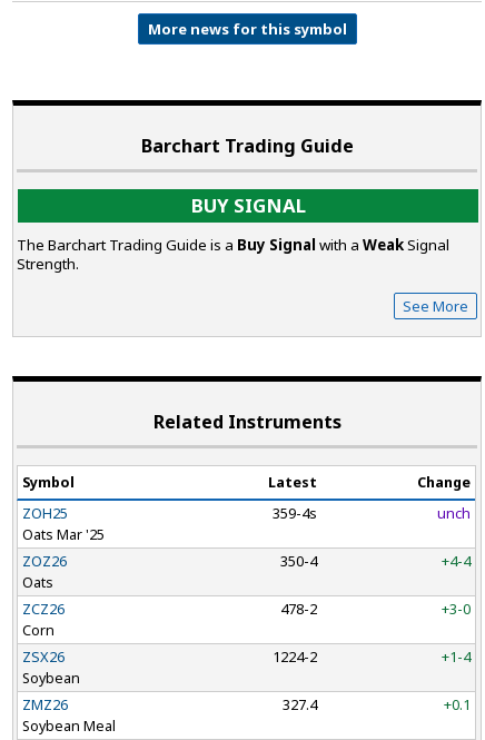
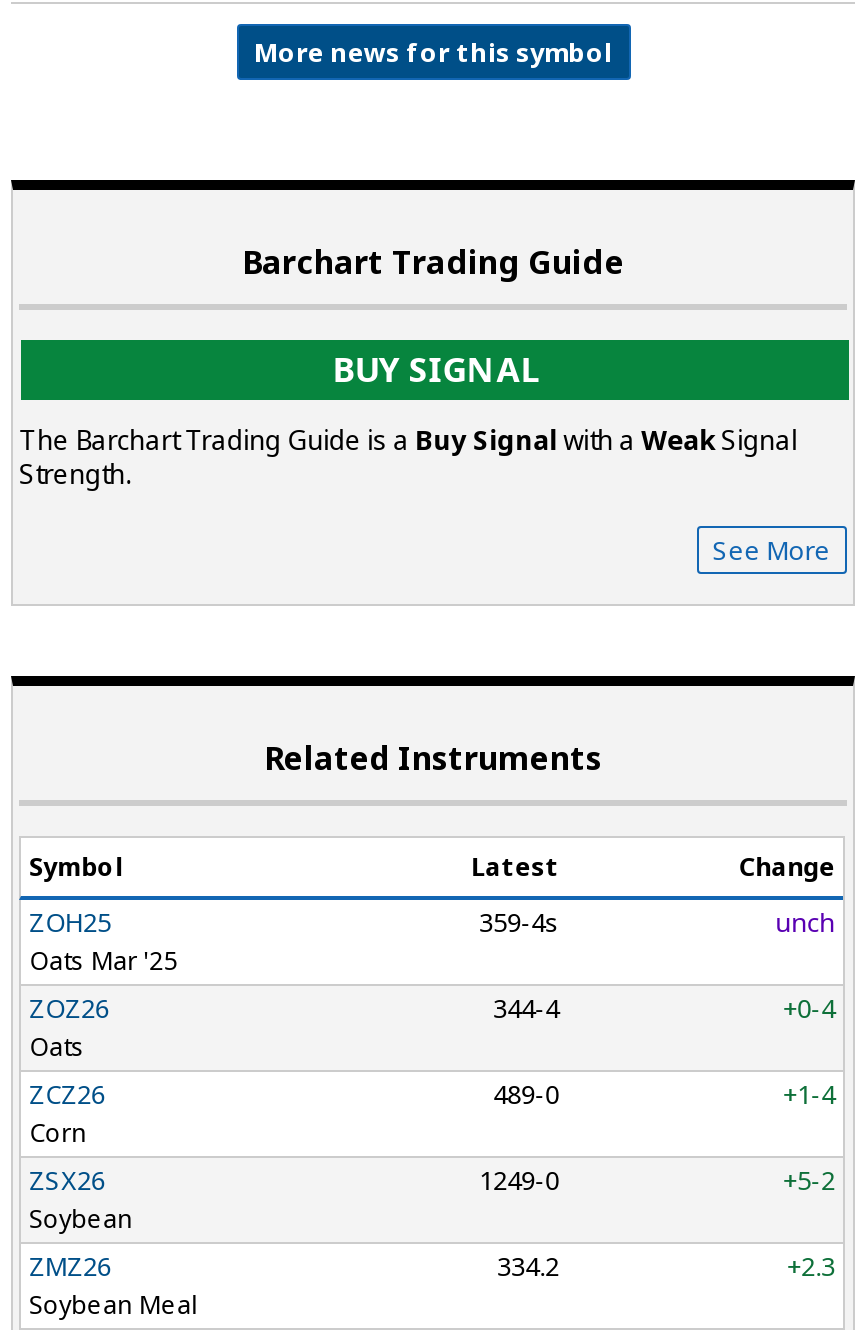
[280,551,317,571] 350-4 -> [493,991,559,1027] 344-4
[442,551,471,571] +4-4 -> [783,991,835,1027] +0-4
[280,599,317,619] 478-2 -> [493,1077,559,1113] 489-0
[442,599,471,619] +3-0 -> [783,1077,835,1113] +1-4
[273,647,317,667] 1224-2 -> [479,1163,559,1199] 1249-0
[442,647,471,667] +1-4 -> [783,1163,835,1199] +5-2
[283,695,317,715] 327.4 -> [497,1249,559,1285] 334.2
[444,695,471,715] +0.1 -> [787,1249,835,1285] +2.3

